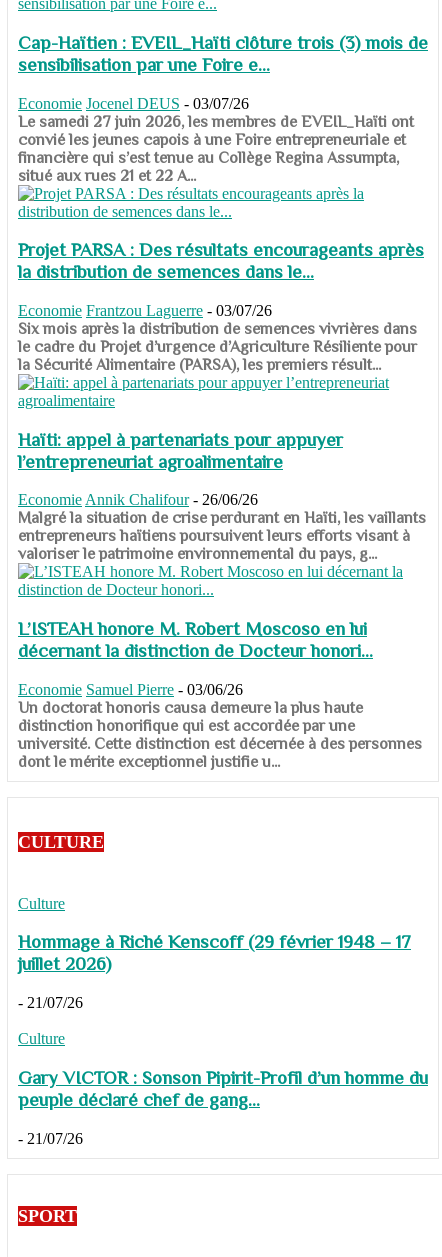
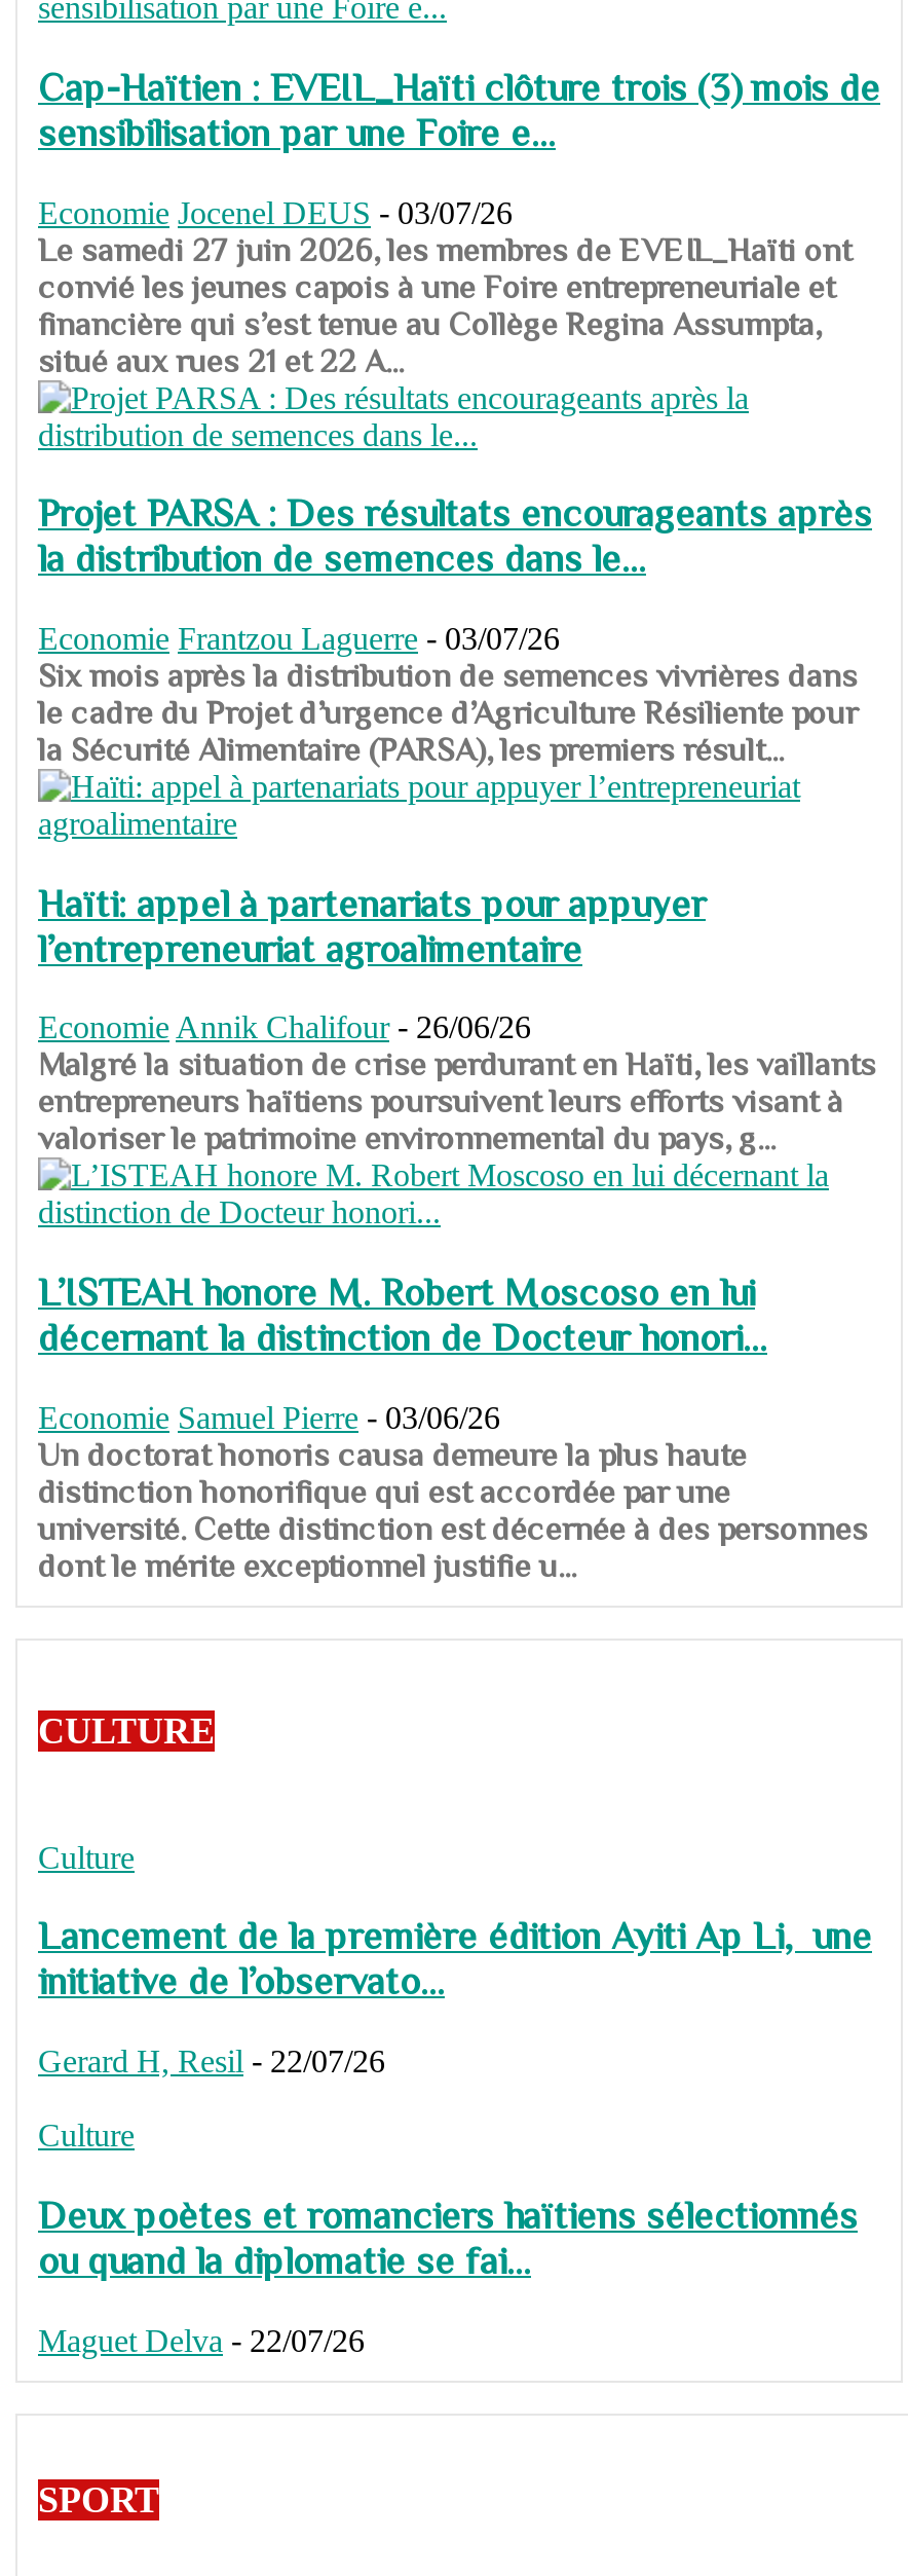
[18,931,411,974] Hommage à Riché Kenscoff (29 février 1948 – 17 | juillet 2026) -> [38,1915,872,2003] Lancement de la première édition Ayiti Ap Li, une | initiative de l’observato...
[18,994,83,1011] - 21/07/26 -> [38,2044,385,2079] Gerard H, Resil - 22/07/26
[18,1067,428,1110] Gary VICTOR : Sonson Pipirit-Profil d’un homme du | peuple déclaré chef de gang... -> [38,2193,858,2282] Deux poètes et romanciers haïtiens sélectionnés | ou quand la diplomatie se fai...
[18,1130,83,1147] - 21/07/26 -> [38,2322,365,2357] Maguet Delva - 22/07/26

